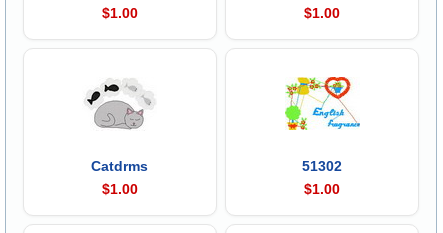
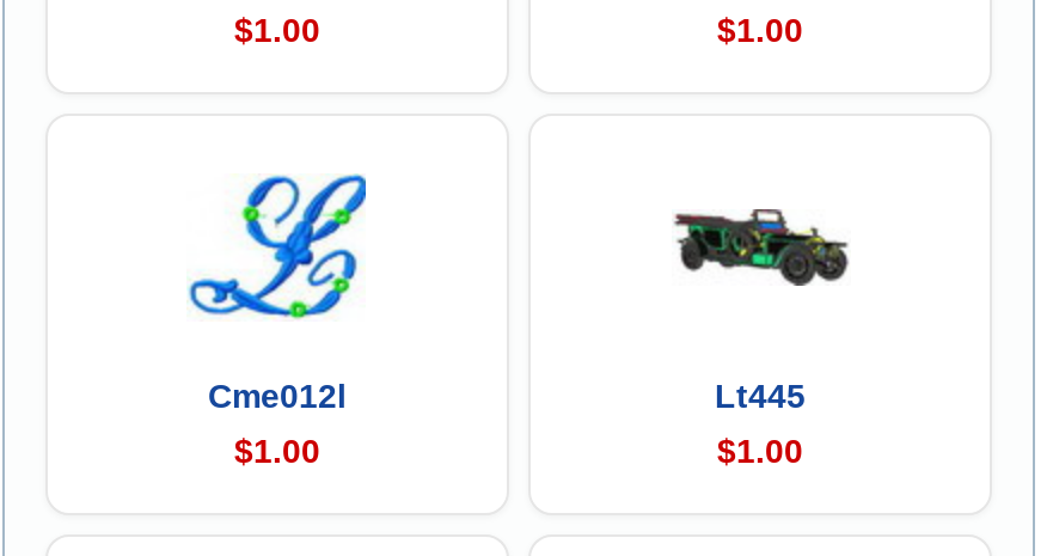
[83,73,157,174] [image] | Catdrms -> [186,171,368,414] [image] | Cme012l
[284,76,361,174] [image] | 51302 -> [672,183,851,414] [image] | Lt445

